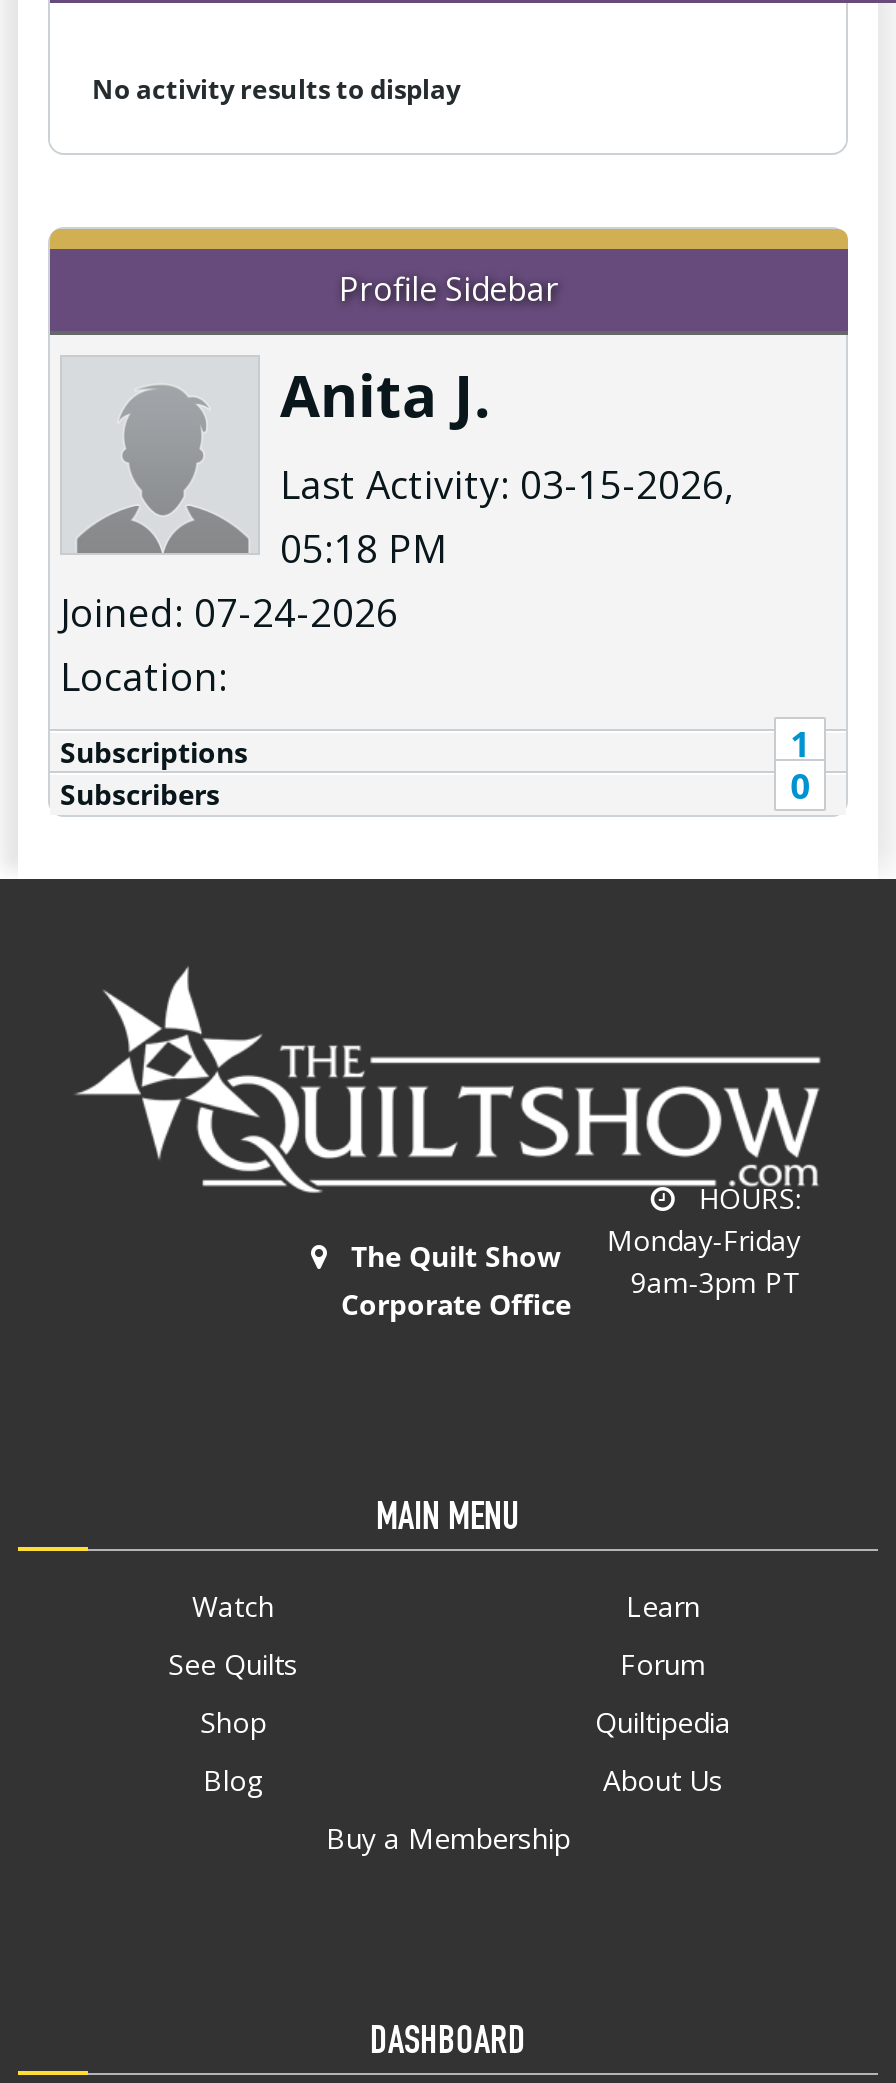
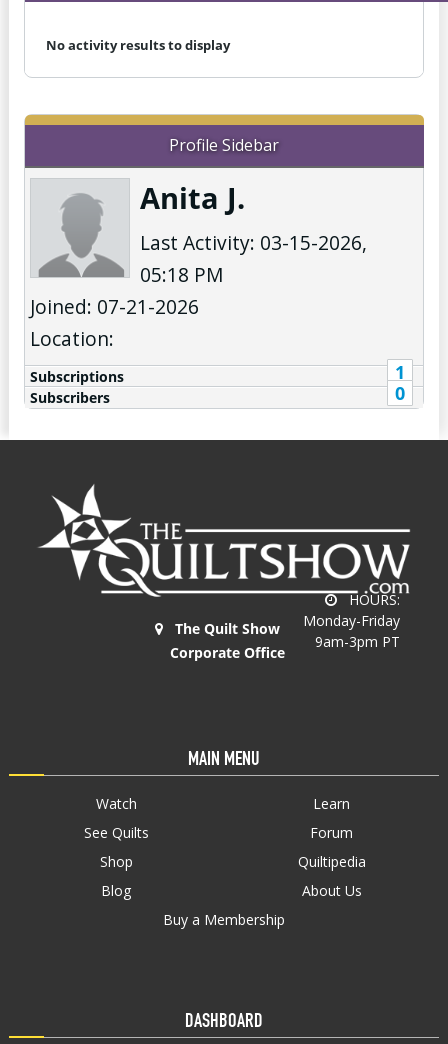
[60,586,398,640] Joined: 07-24-2026 -> [30,293,199,320] Joined: 07-21-2026

